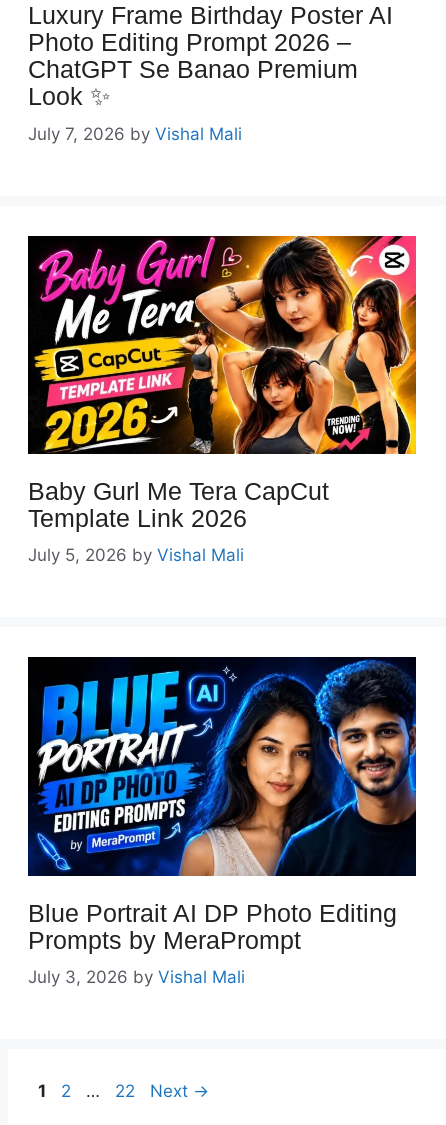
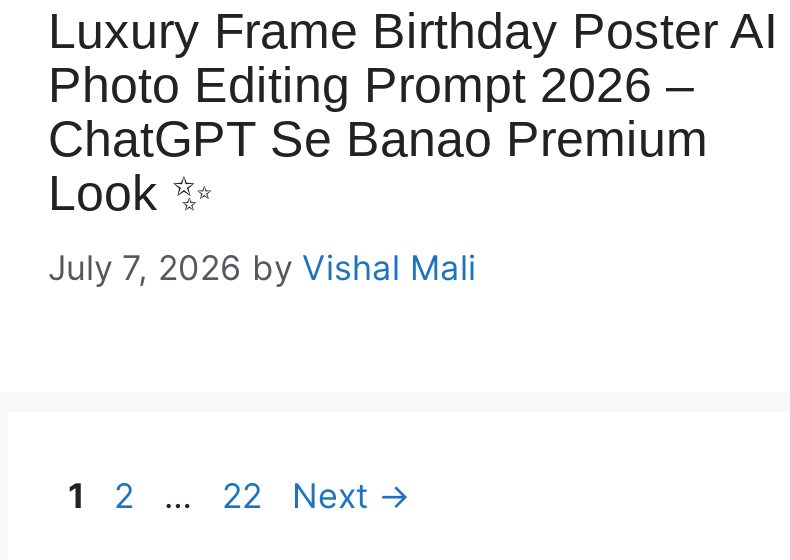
[27,235,417,565] [image] | Baby Gurl Me Tera CapCut | Template Link 2026 | July 5, 2026 by Vishal Mali -> none
[27,656,417,987] [image] | Blue Portrait AI DP Photo Editing | Prompts by MeraPrompt | July 3, 2026 by Vishal Mali -> none

